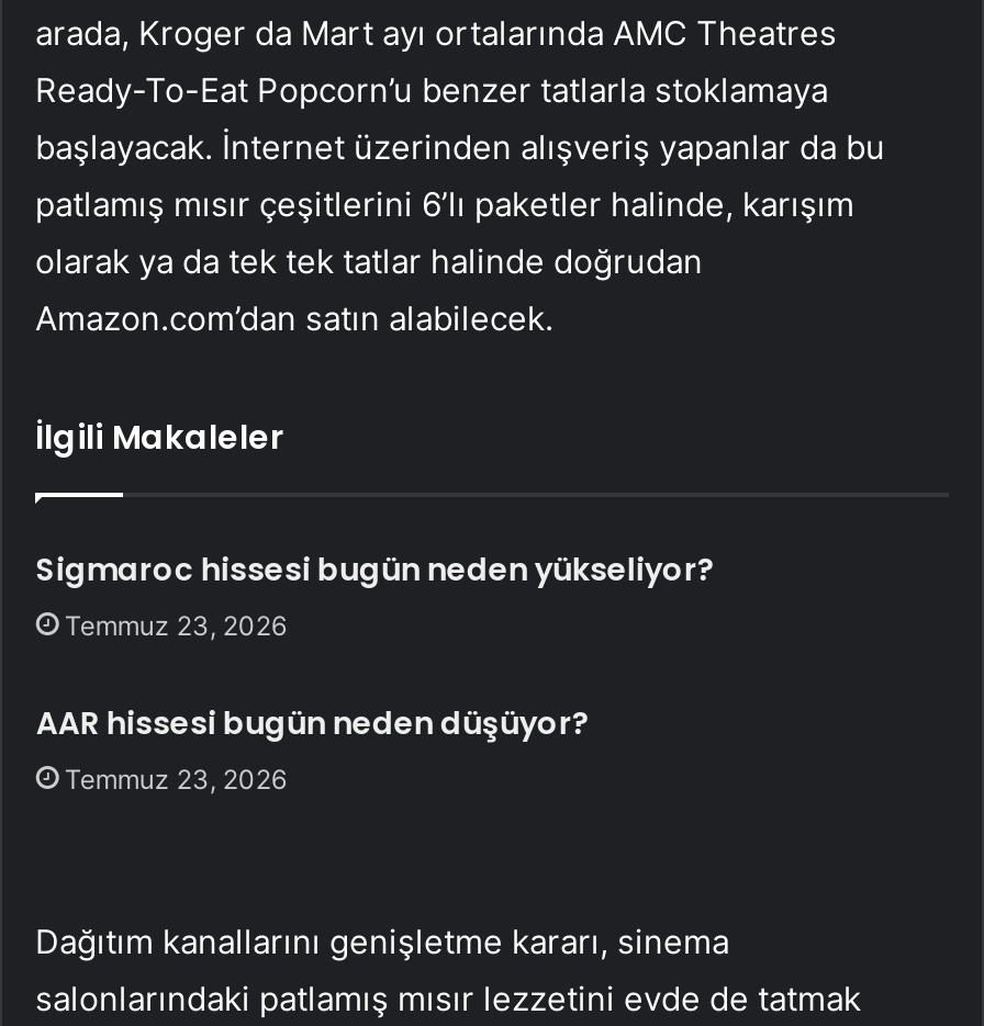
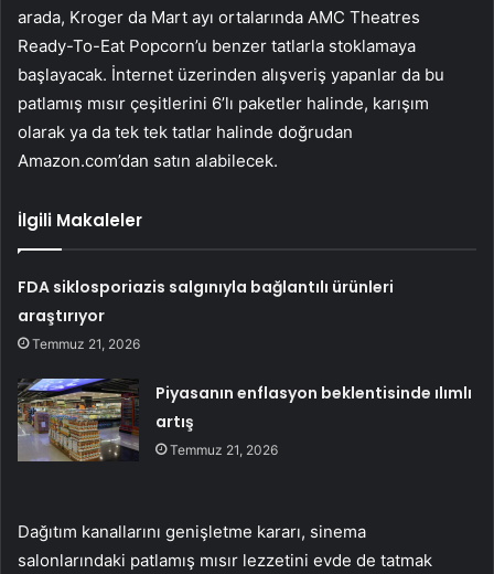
[36,547,714,641] Sigmaroc hissesi bugün neden yükseliyor? | Temmuz 23, 2026 -> [18,276,394,352] FDA siklosporiazis salgınıyla bağlantılı ürünleri | araştırıyor | Temmuz 21, 2026
[36,701,589,795] AAR hissesi bugün neden düşüyor? | Temmuz 23, 2026 -> [156,382,472,458] Piyasanın enflasyon beklentisinde ılımlı | artış | Temmuz 21, 2026

